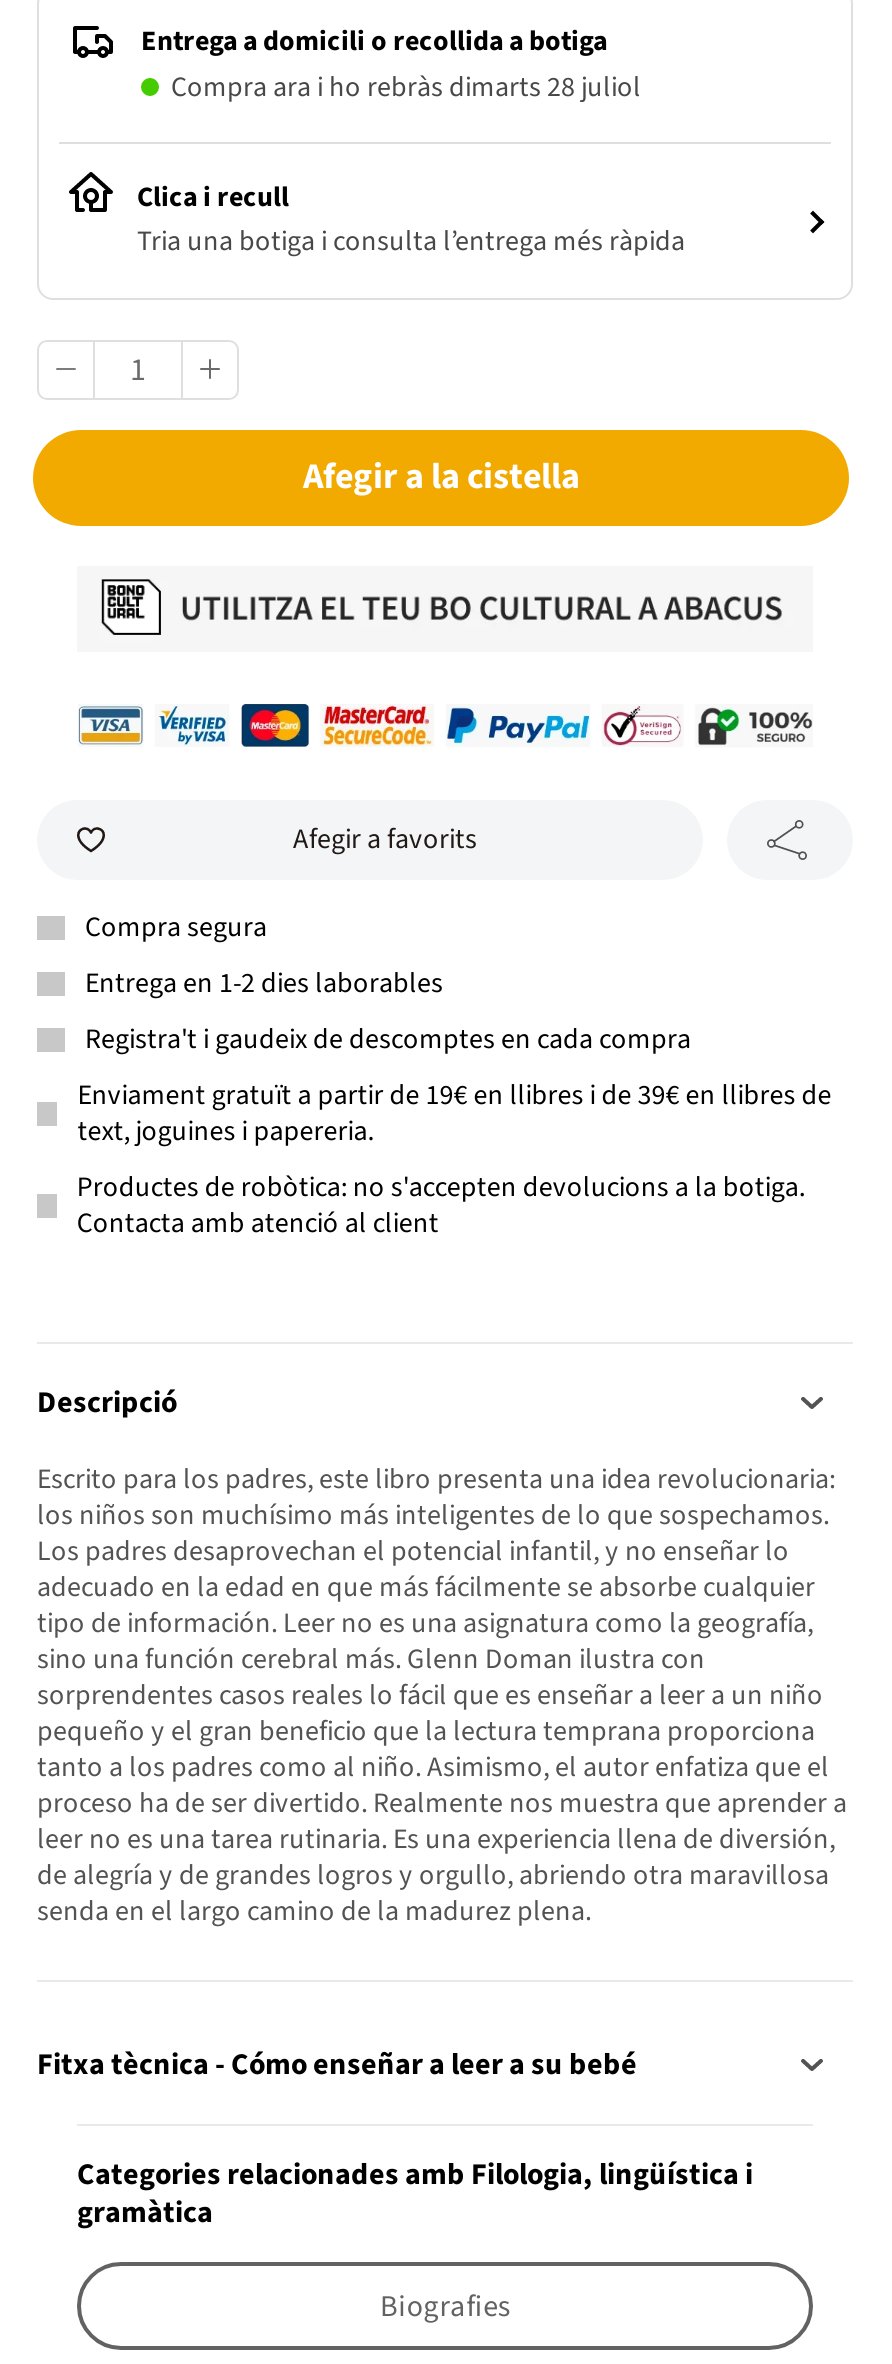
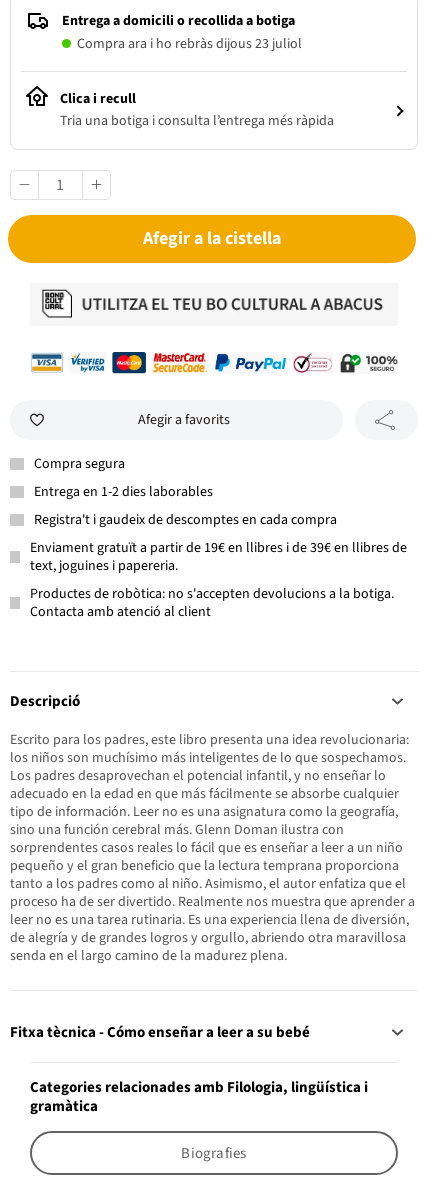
[171,68,641,108] Compra ara i ho rebràs dimarts 28 juliol -> [77,34,302,54] Compra ara i ho rebràs dijous 23 juliol

